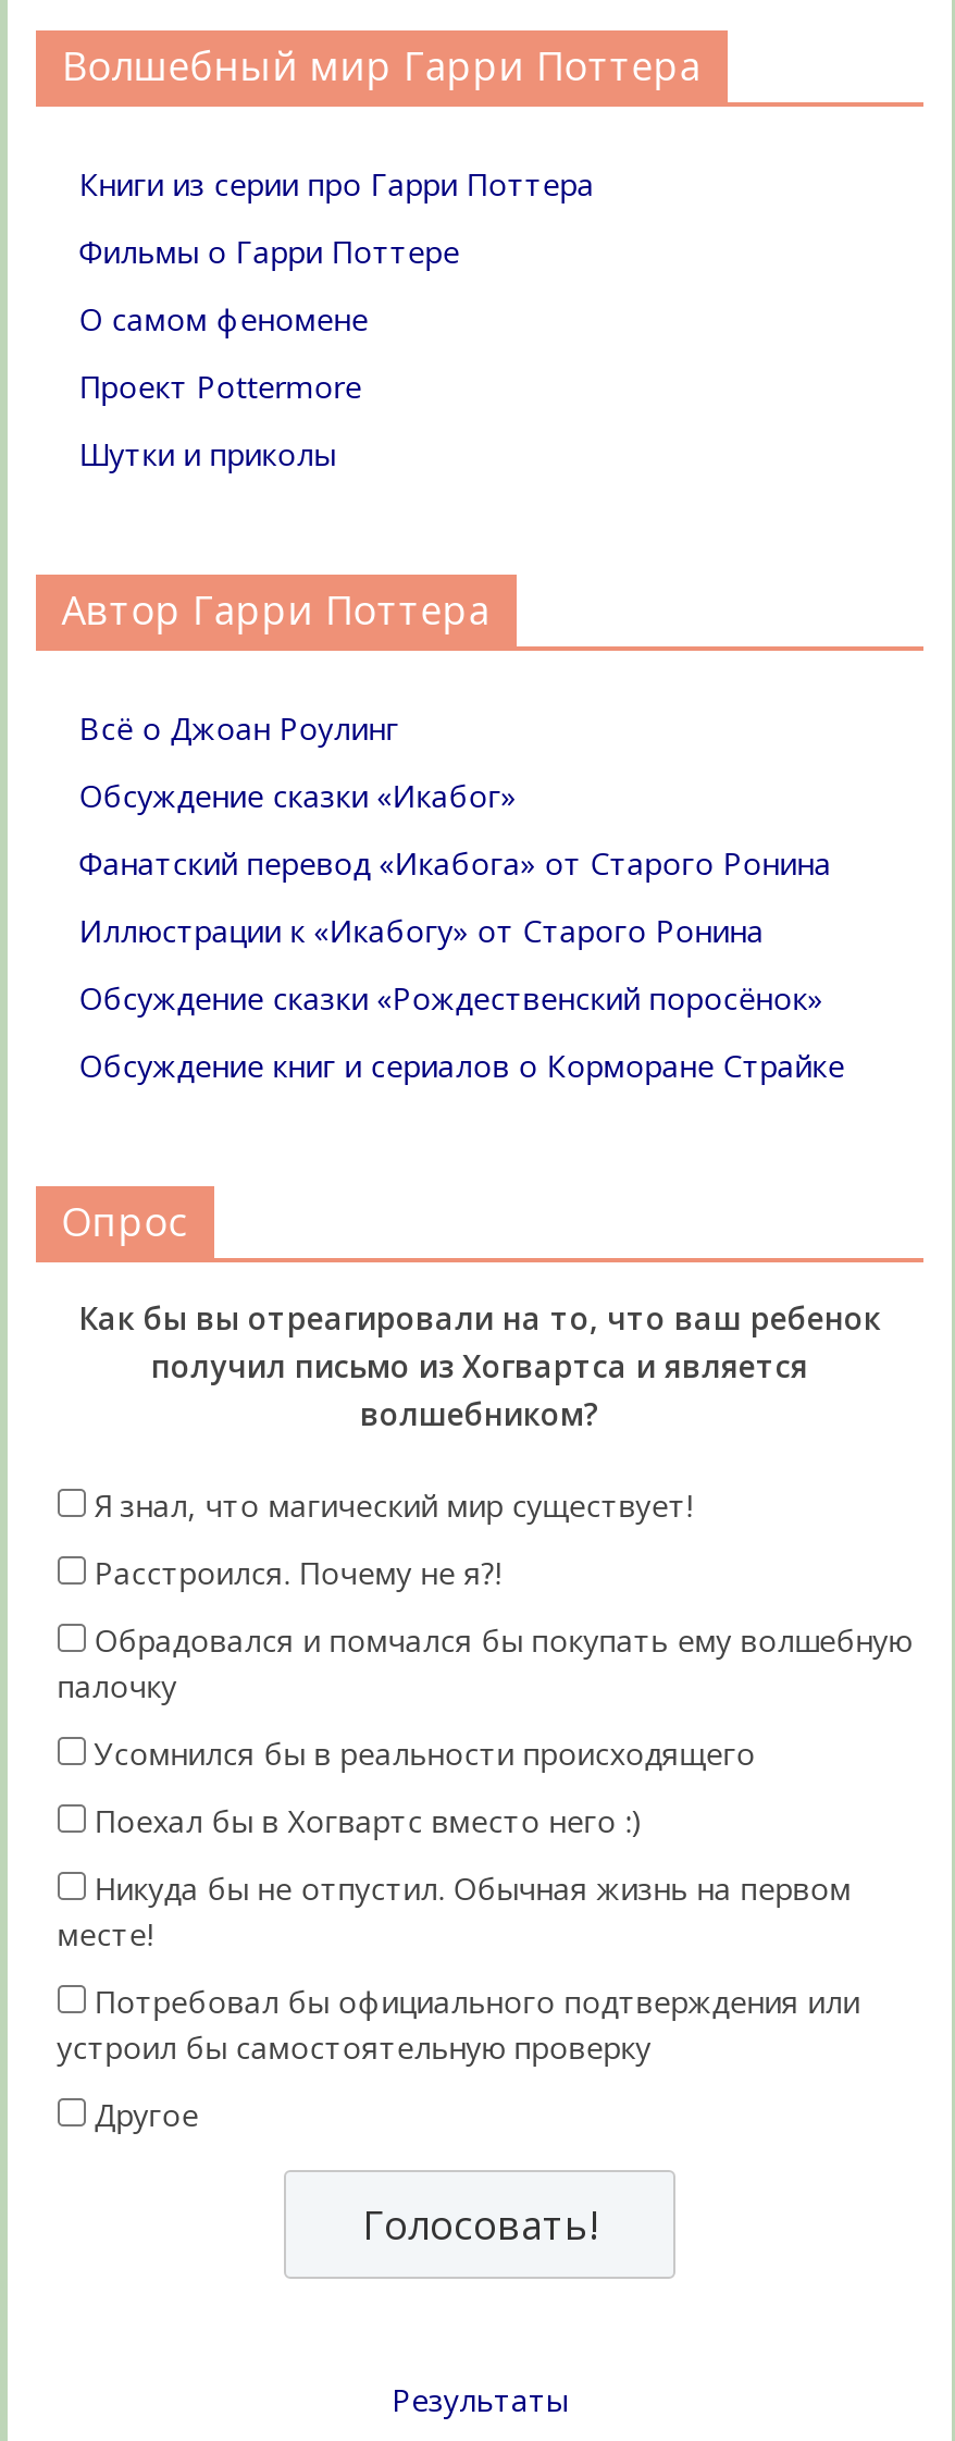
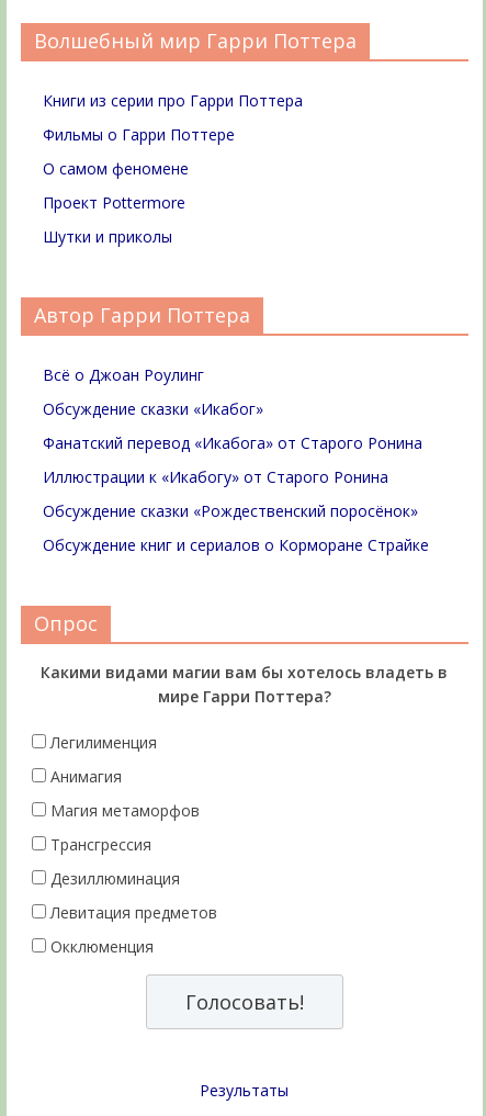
[57,1298,912,2136] Как бы вы отреагировали на то, что ваш ребенок | получил письмо из Хогвартса и является | волшебником? | Я знал, что магический мир существует! | Расстроился. Почему не я?! | Обрадовался и помчался бы покупать ему волшебную | палочку | Усомнился бы в реальности происходящего | Поехал бы в Хогвартс вместо него :) | Никуда бы не отпустил. Обычная жизнь на первом | месте! | Потребовал бы официального подтверждения или | устроил бы самостоятельную проверку | Другое -> [41,662,448,957] Какими видами магии вам бы хотелось владеть в | мире Гарри Поттера? | Легилименция | Анимагия | Магия метаморфов | Трансгрессия | Дезиллюминация | Левитация предметов | Окклюменция

